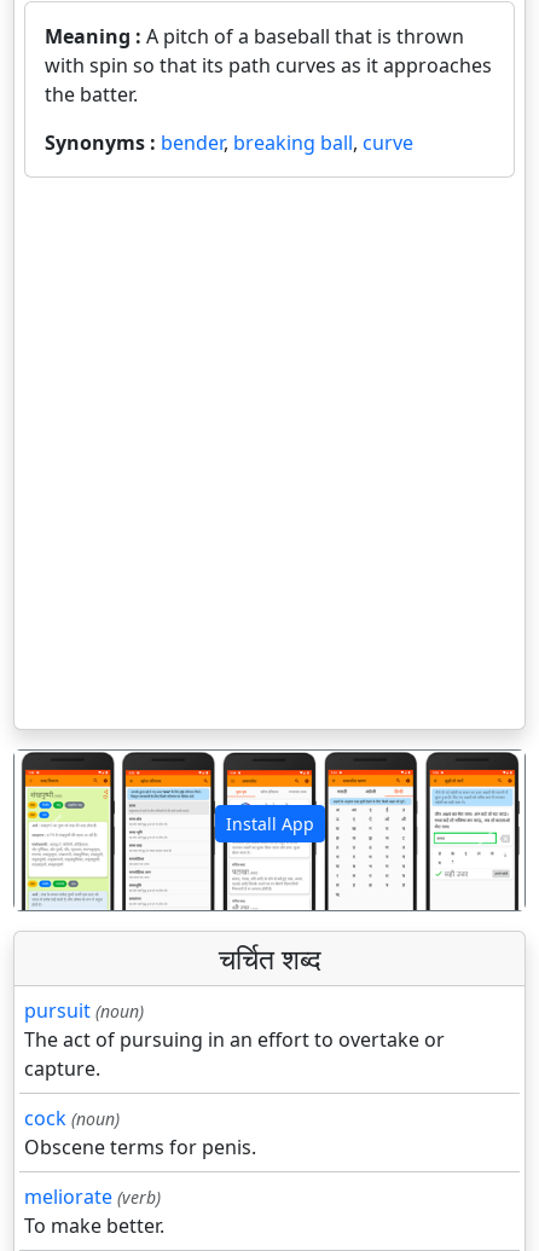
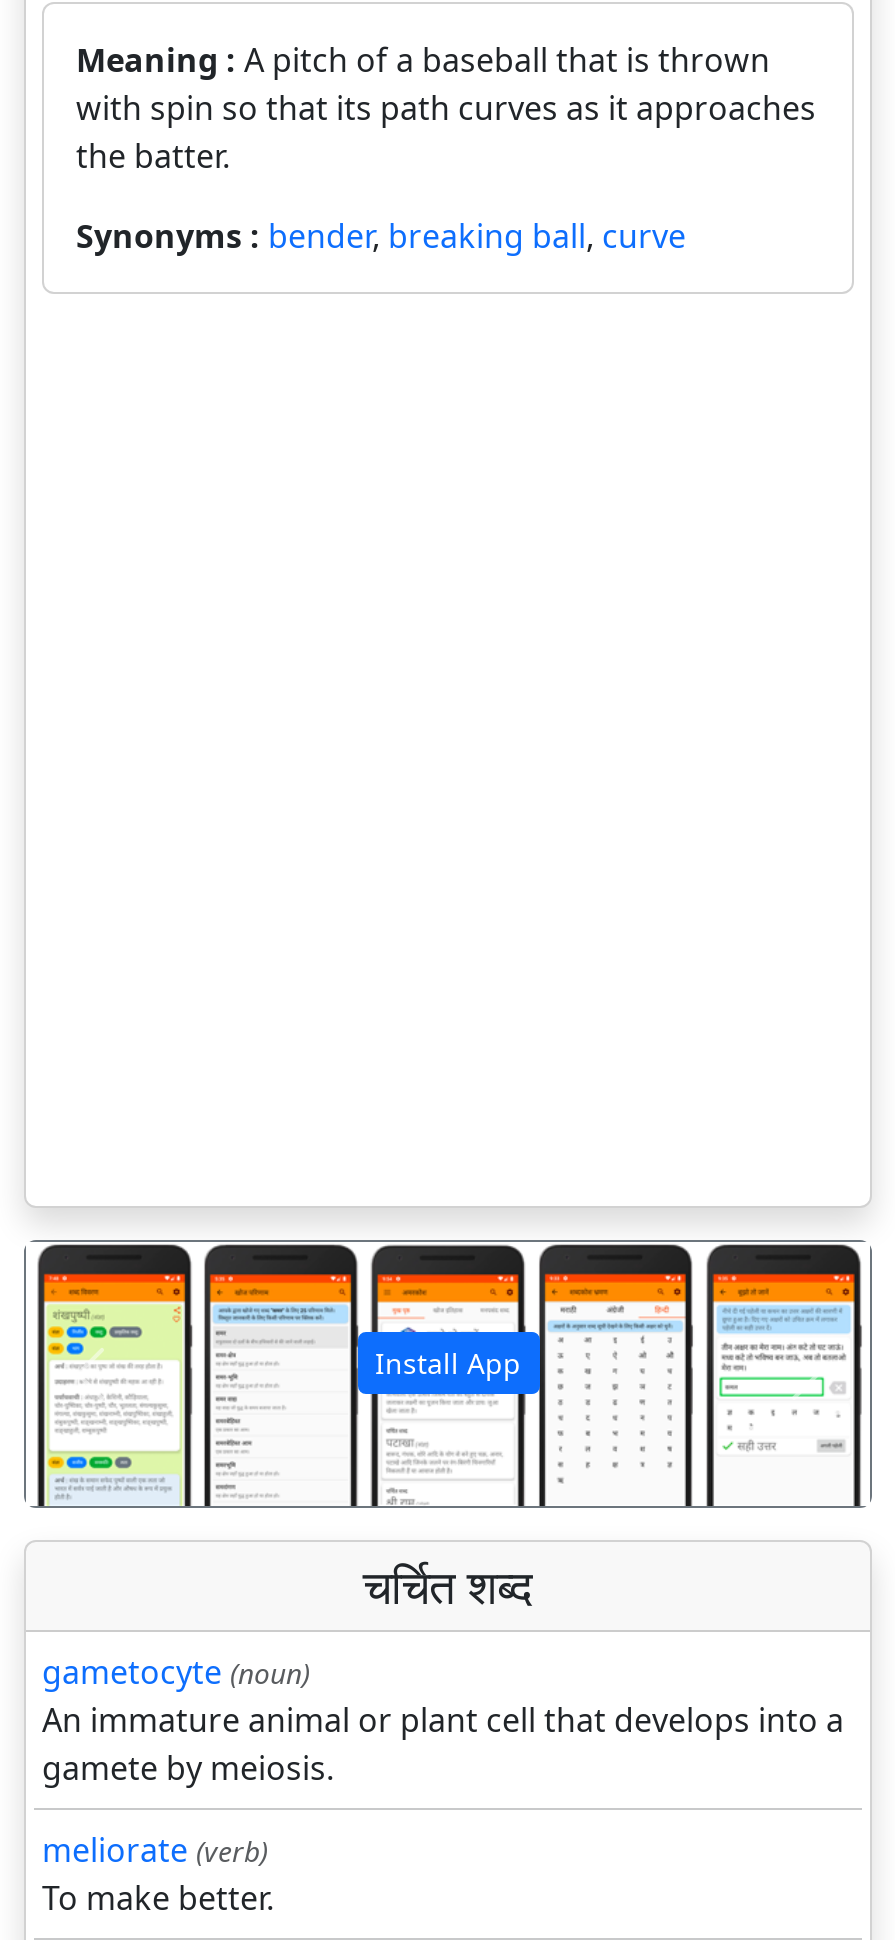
[24,997,445,1161] pursuit (noun) | The act of pursuing in an effort to overtake or | capture. | cock (noun) | Obscene terms for penis. -> [42,1650,844,1790] gametocyte (noun) | An immature animal or plant cell that develops into a | gamete by meiosis.

